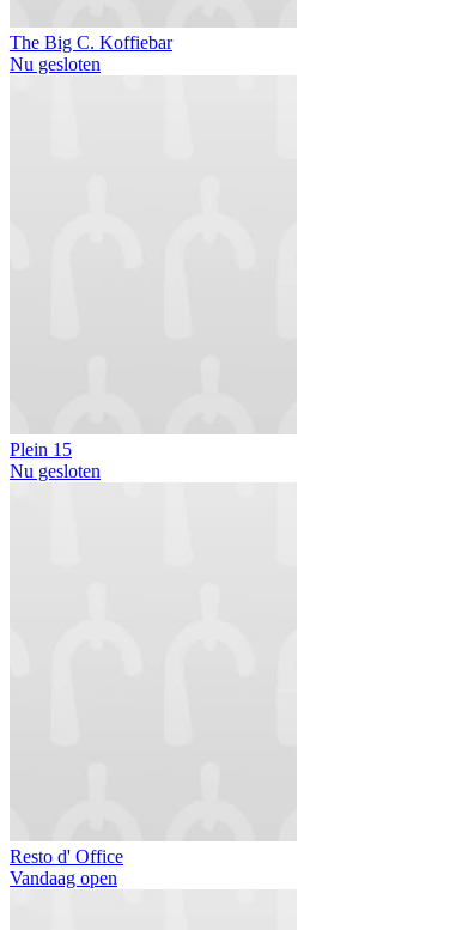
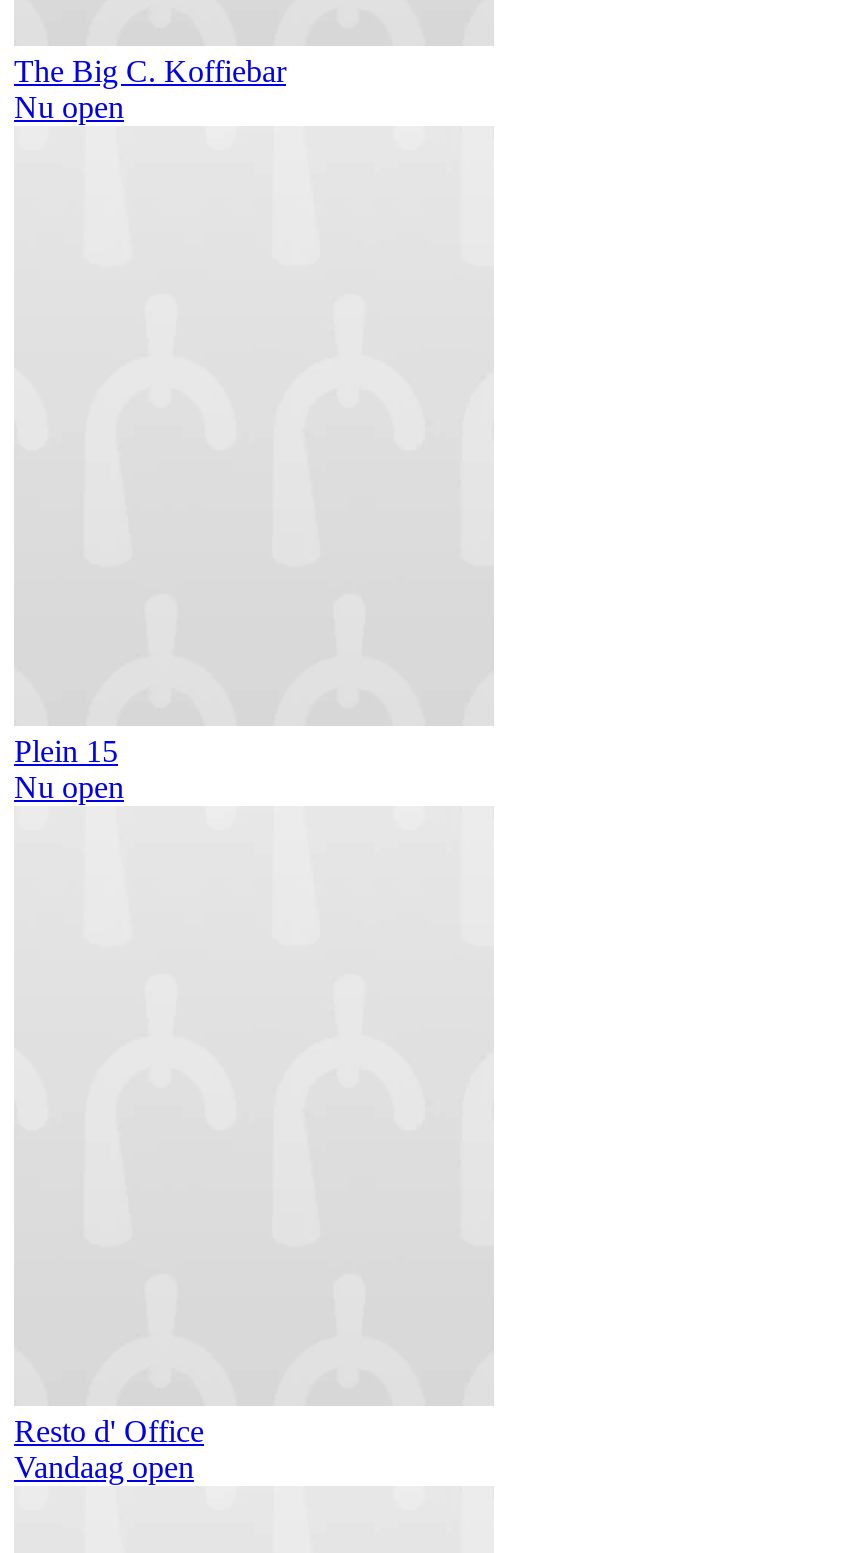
[10,54,101,75] Nu gesloten -> [14,91,124,125] Nu open
[10,461,101,482] Nu gesloten -> [14,771,124,805] Nu open

